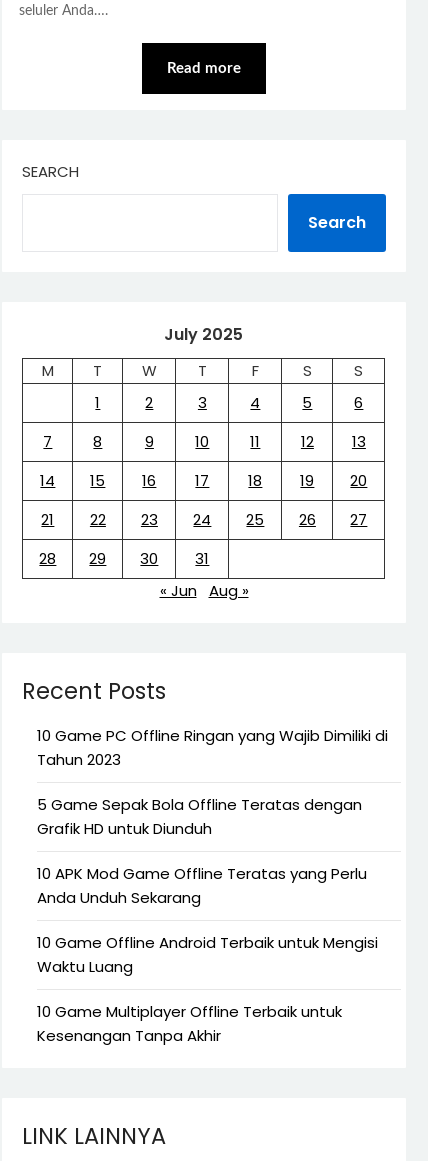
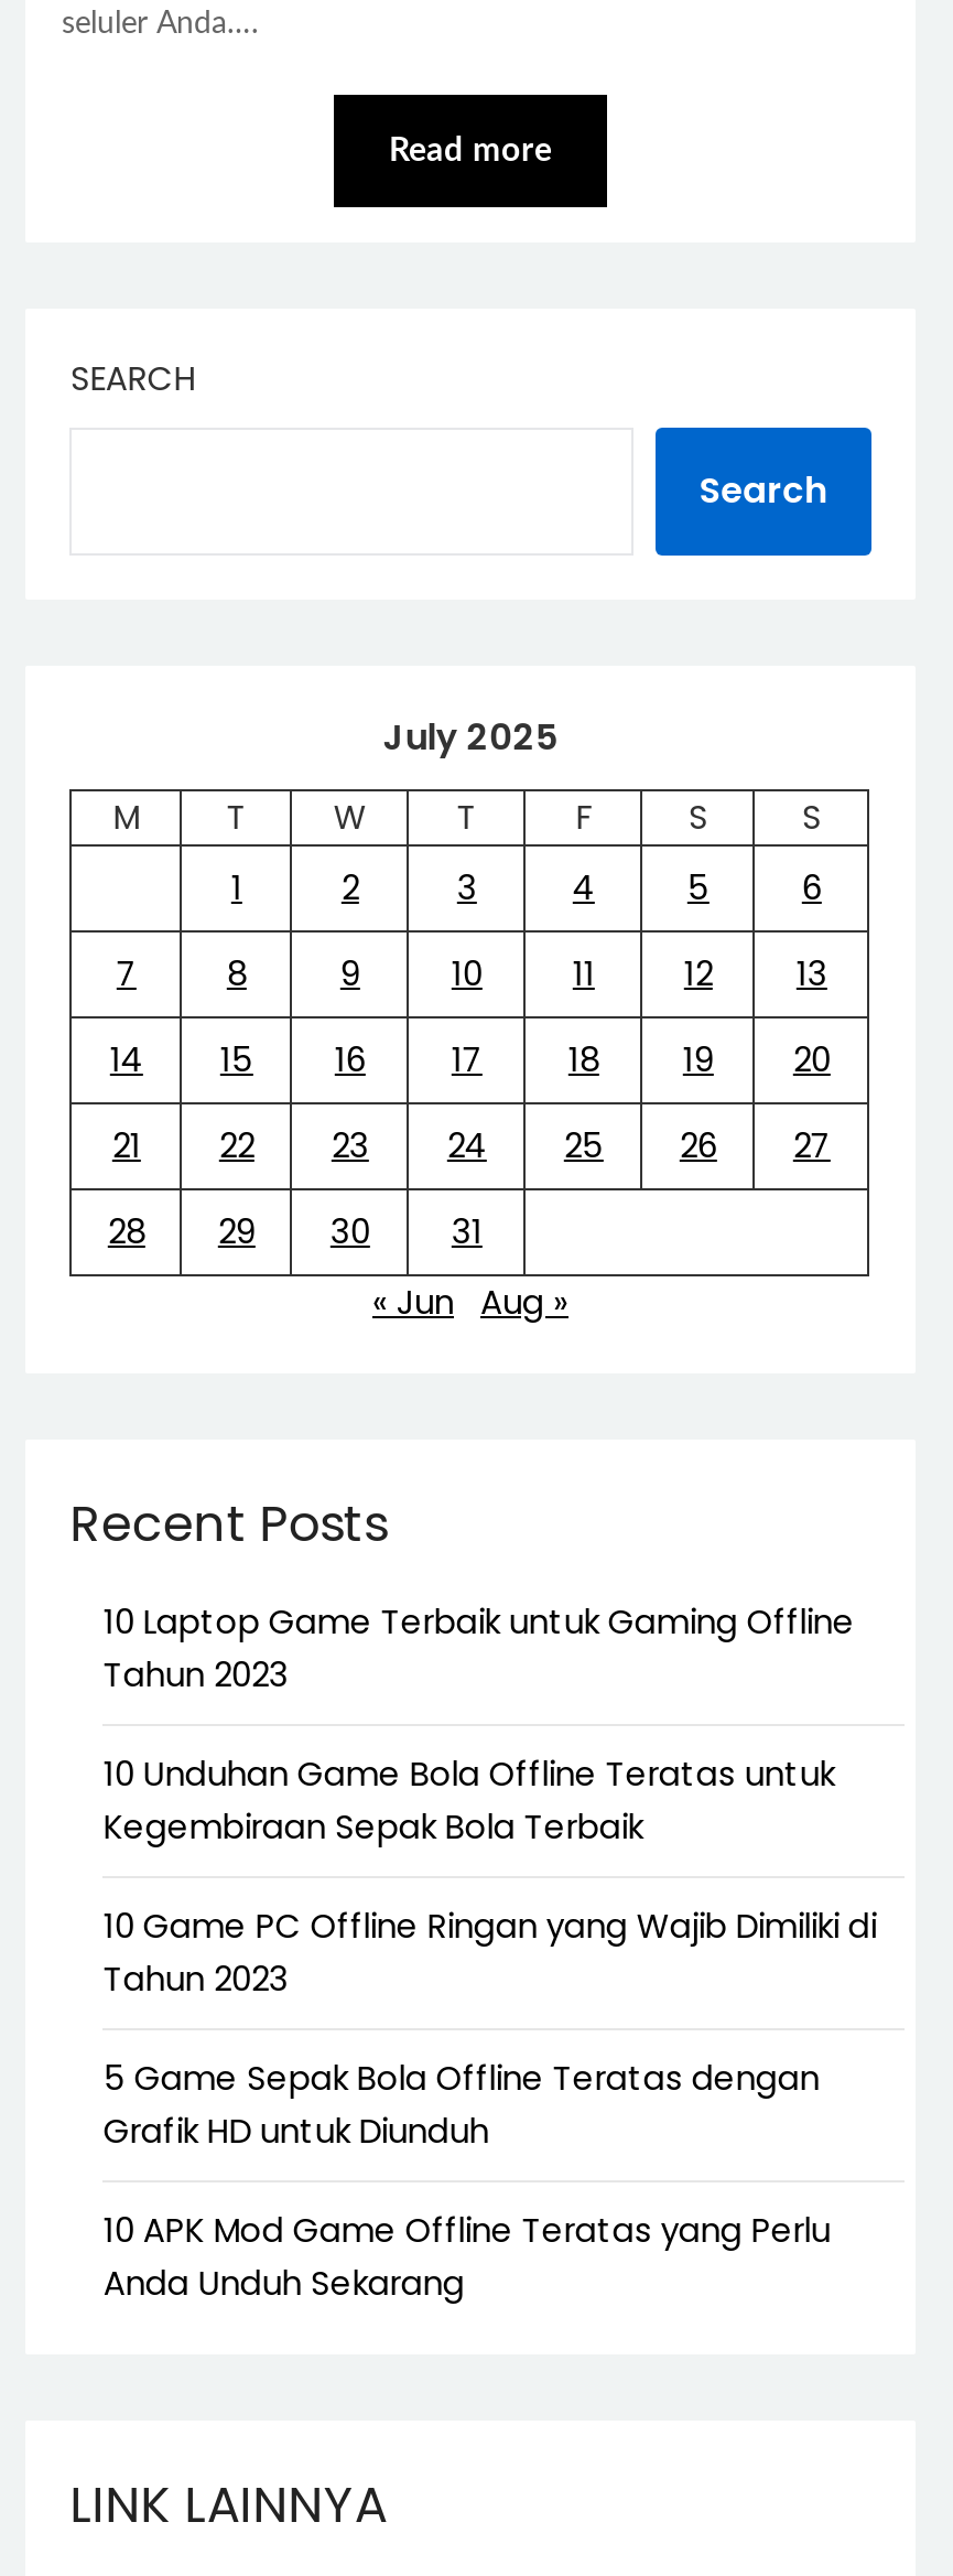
none -> [103,1598,855,1849] 10 Laptop Game Terbaik untuk Gaming Offline | Tahun 2023 | 10 Unduhan Game Bola Offline Teratas untuk | Kegembiraan Sepak Bola Terbaik
moved [37,725,388,908] -> [103,1902,877,2305]: 10 Game PC Offline Ringan yang Wajib Dimiliki di | Tahun 2023 | 5 Game Sepak Bola Offline Teratas dengan | Grafik HD untuk Diunduh | 10 APK Mod Game Offline Teratas yang Perlu | Anda Unduh Sekarang
[37,932,378,1046] 10 Game Offline Android Terbaik untuk Mengisi | Waktu Luang | 10 Game Multiplayer Offline Terbaik untuk | Kesenangan Tanpa Akhir -> none

